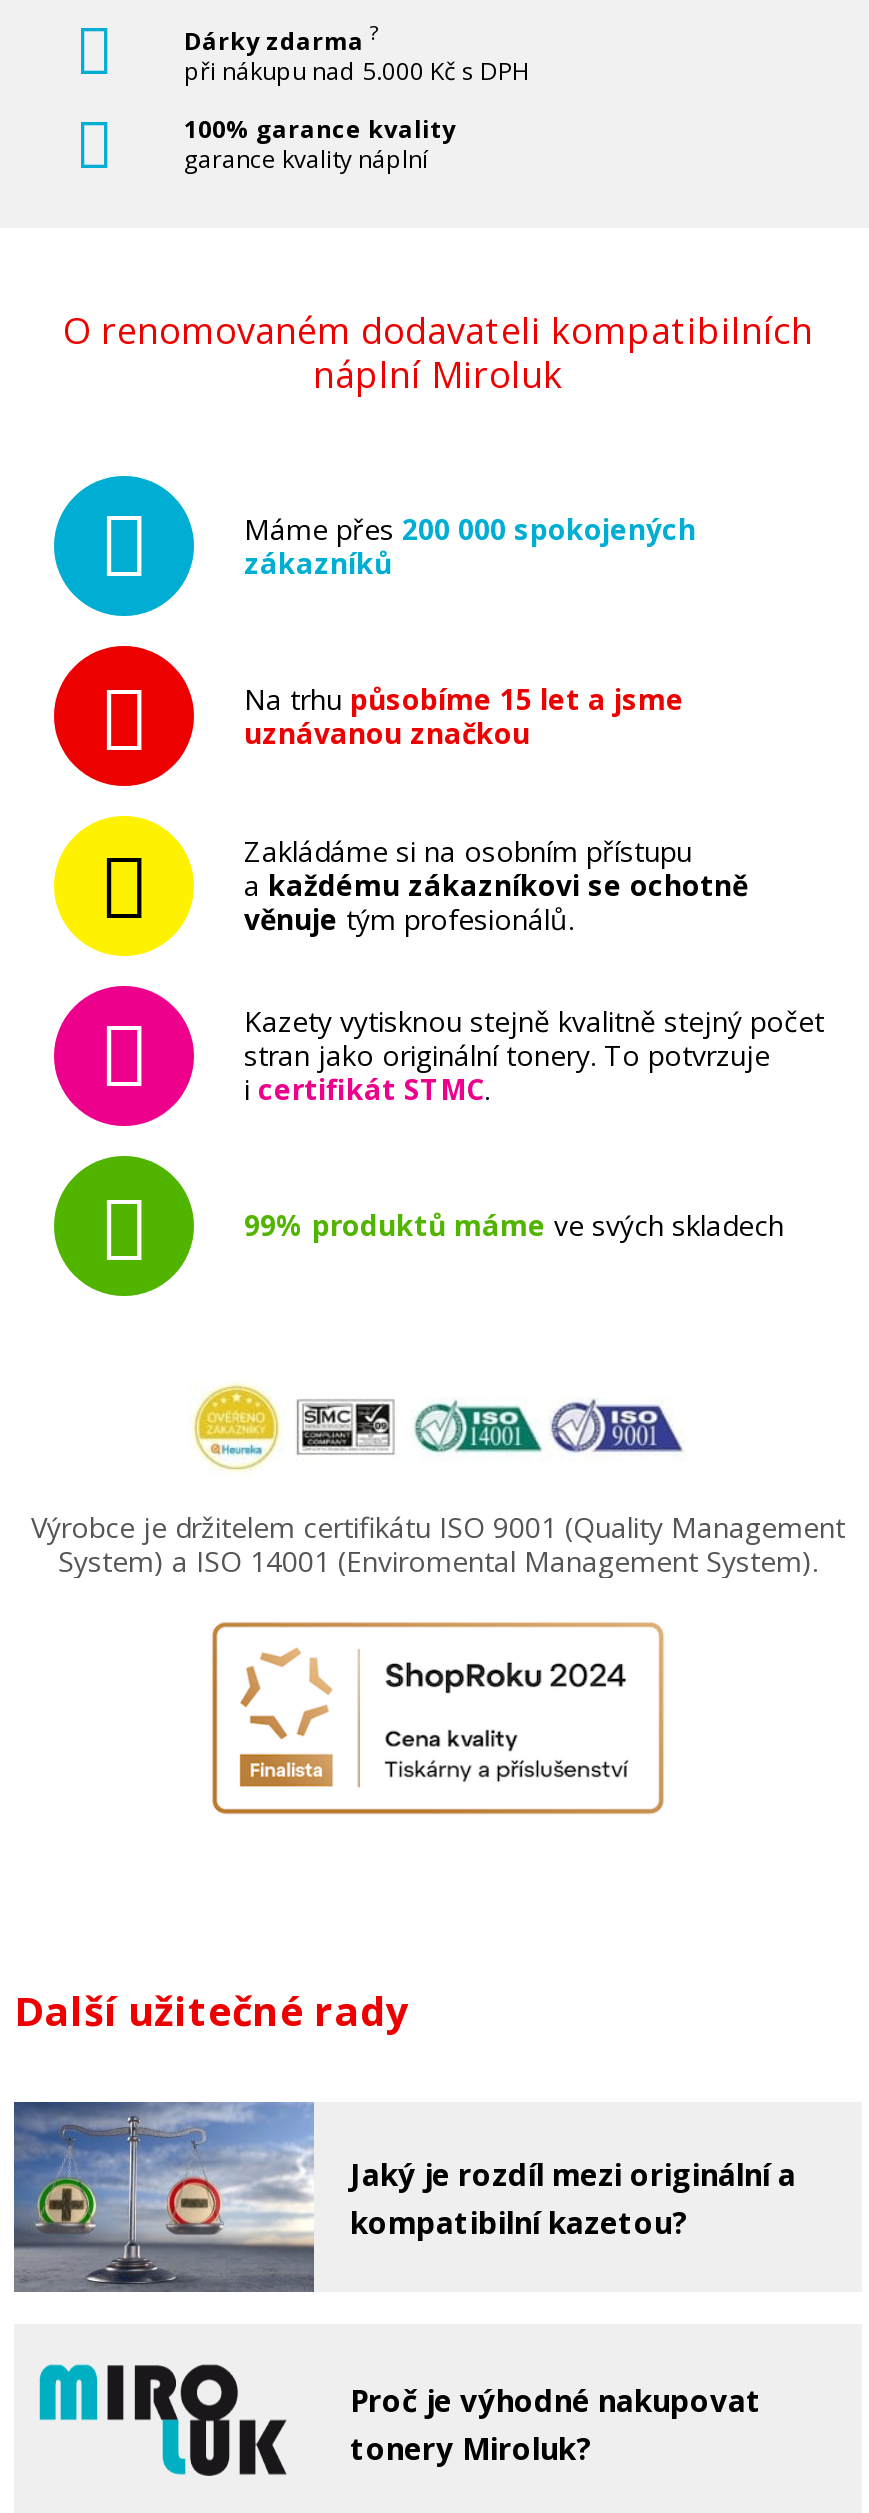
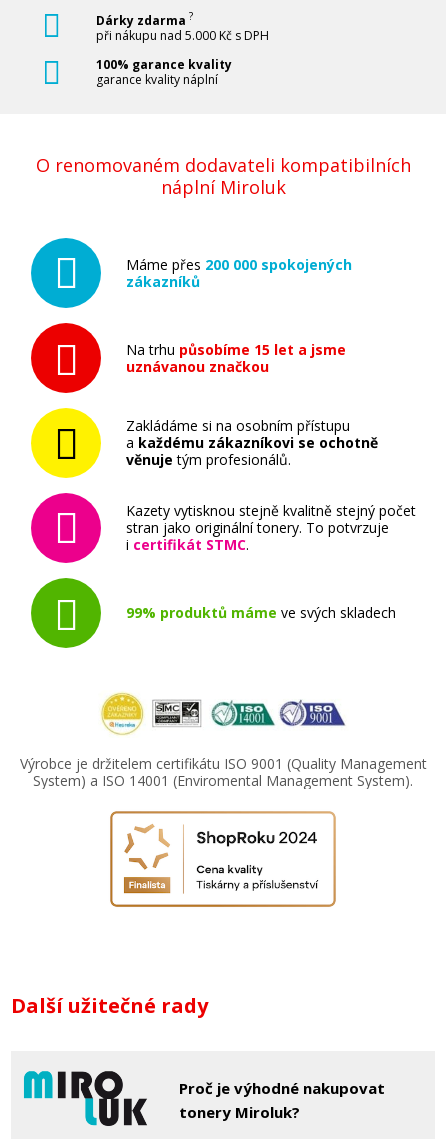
[12,2100,796,2294] [image] | Jaký je rozdíl mezi originální a | kompatibilní kazetou? -> none

